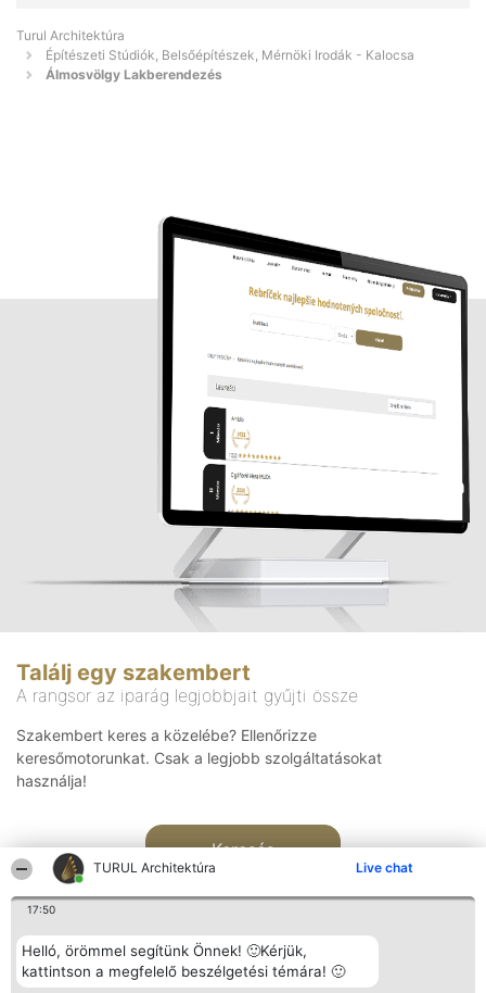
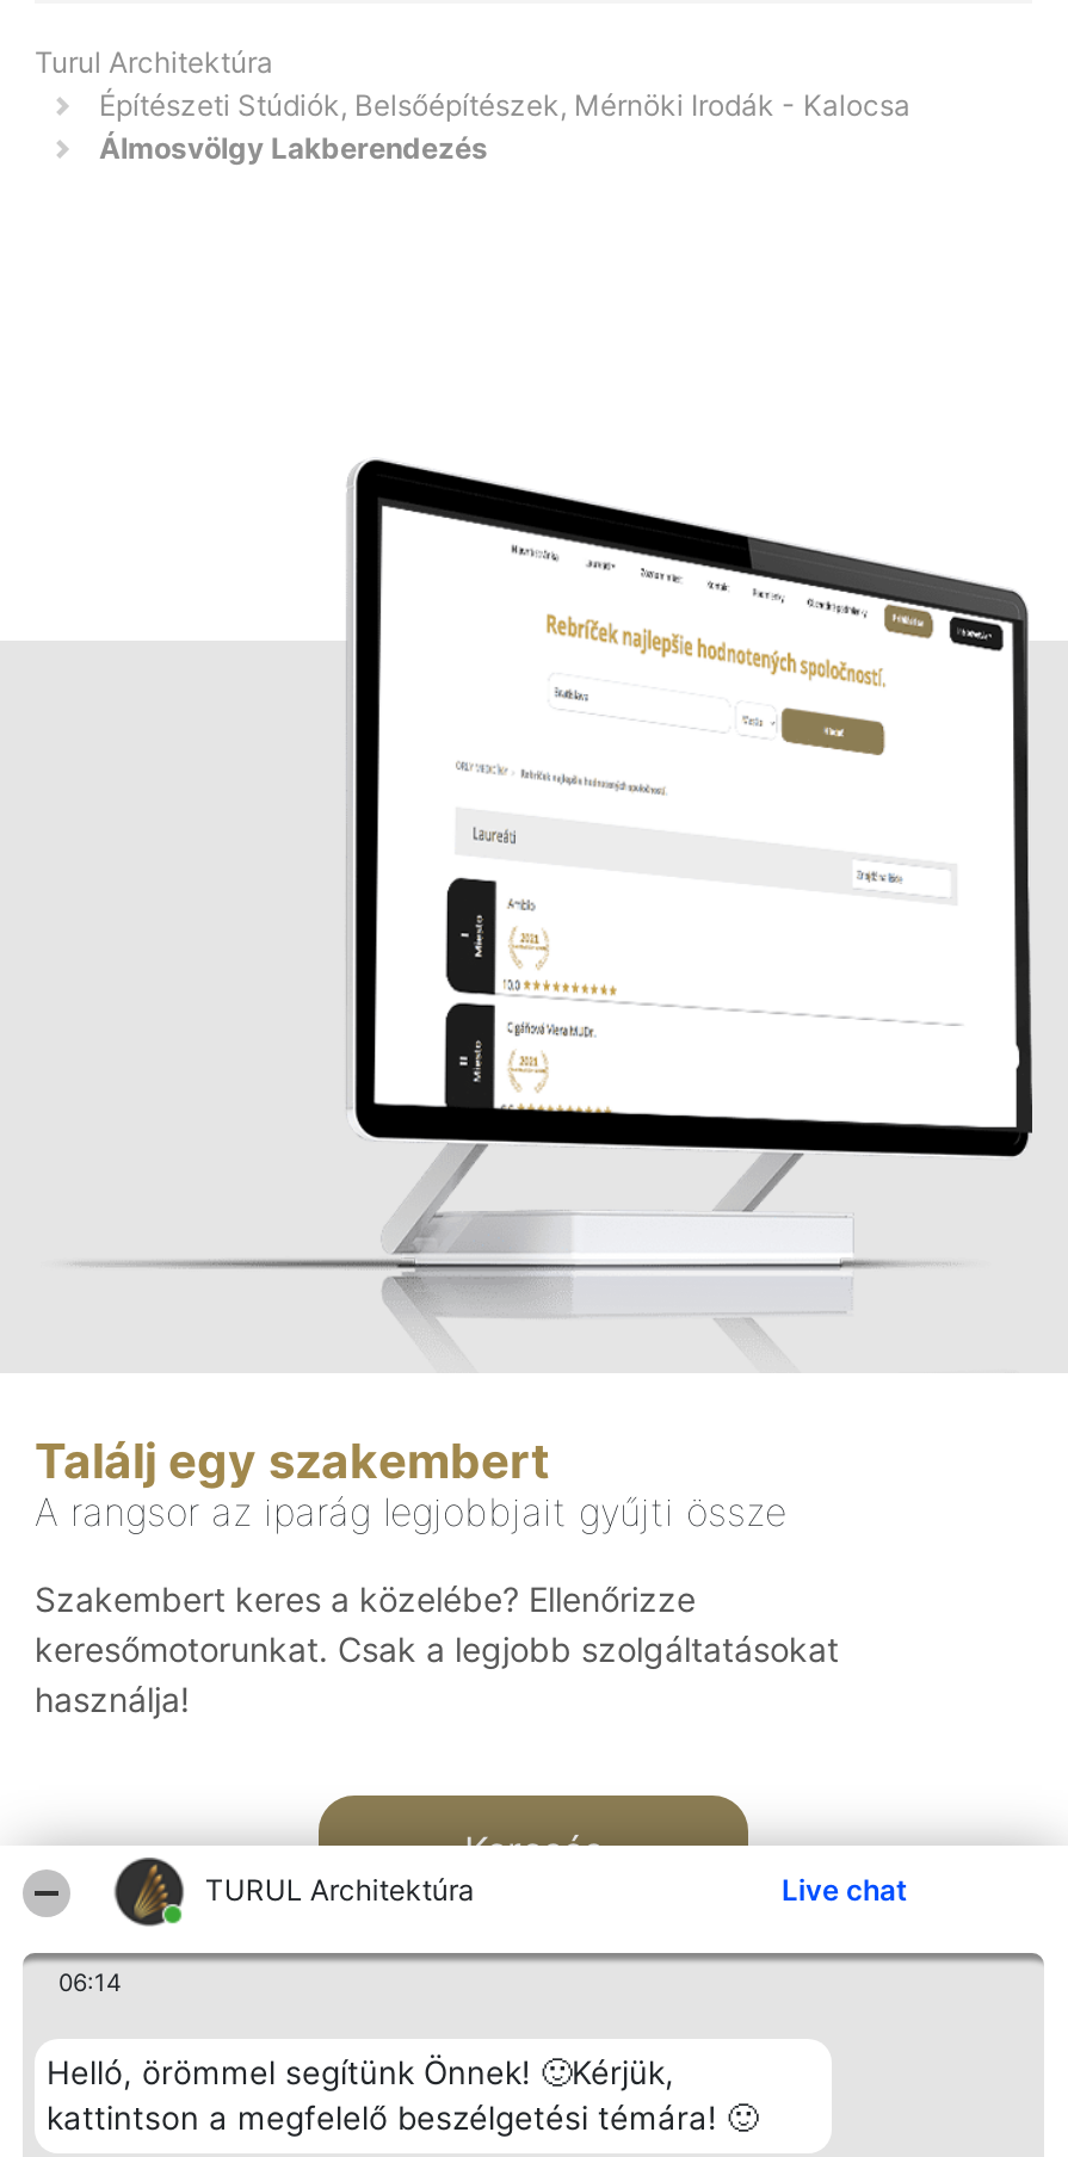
[27,903,55,916] 17:50 -> [58,1967,121,1996] 06:14

